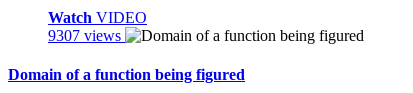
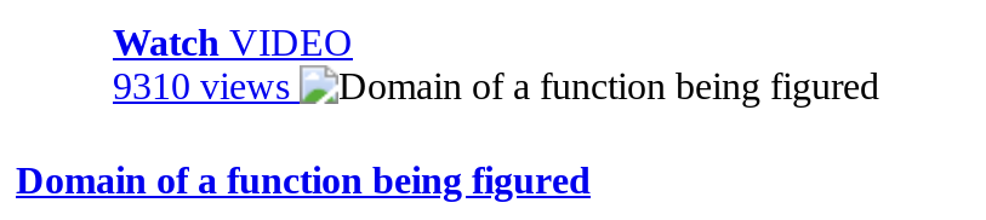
[48,26,125,43] 9307 views -> [113,64,300,105] 9310 views

